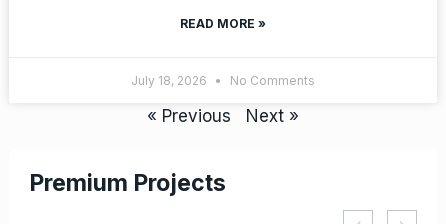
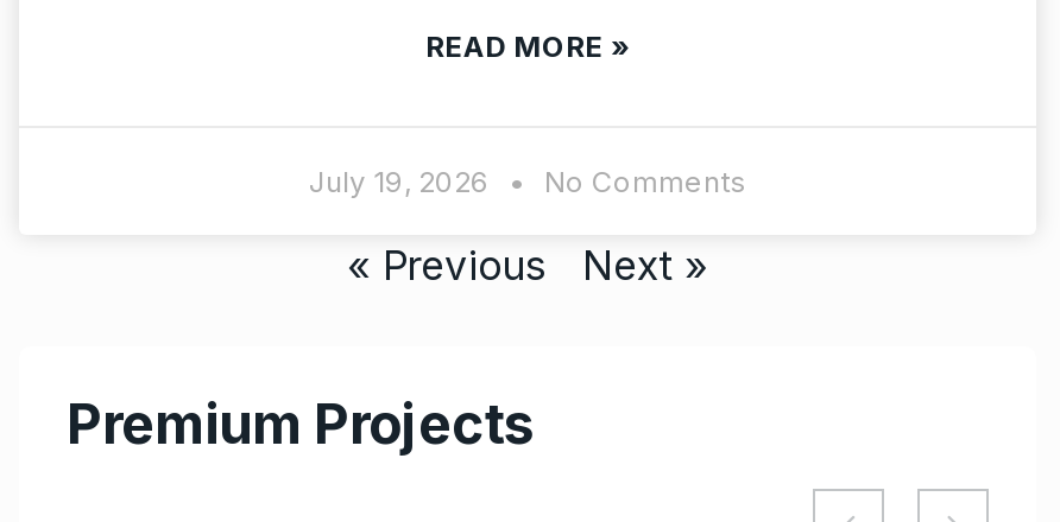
[131,73,315,88] July 18, 2026 No Comments -> [309,164,746,199] July 19, 2026 No Comments

